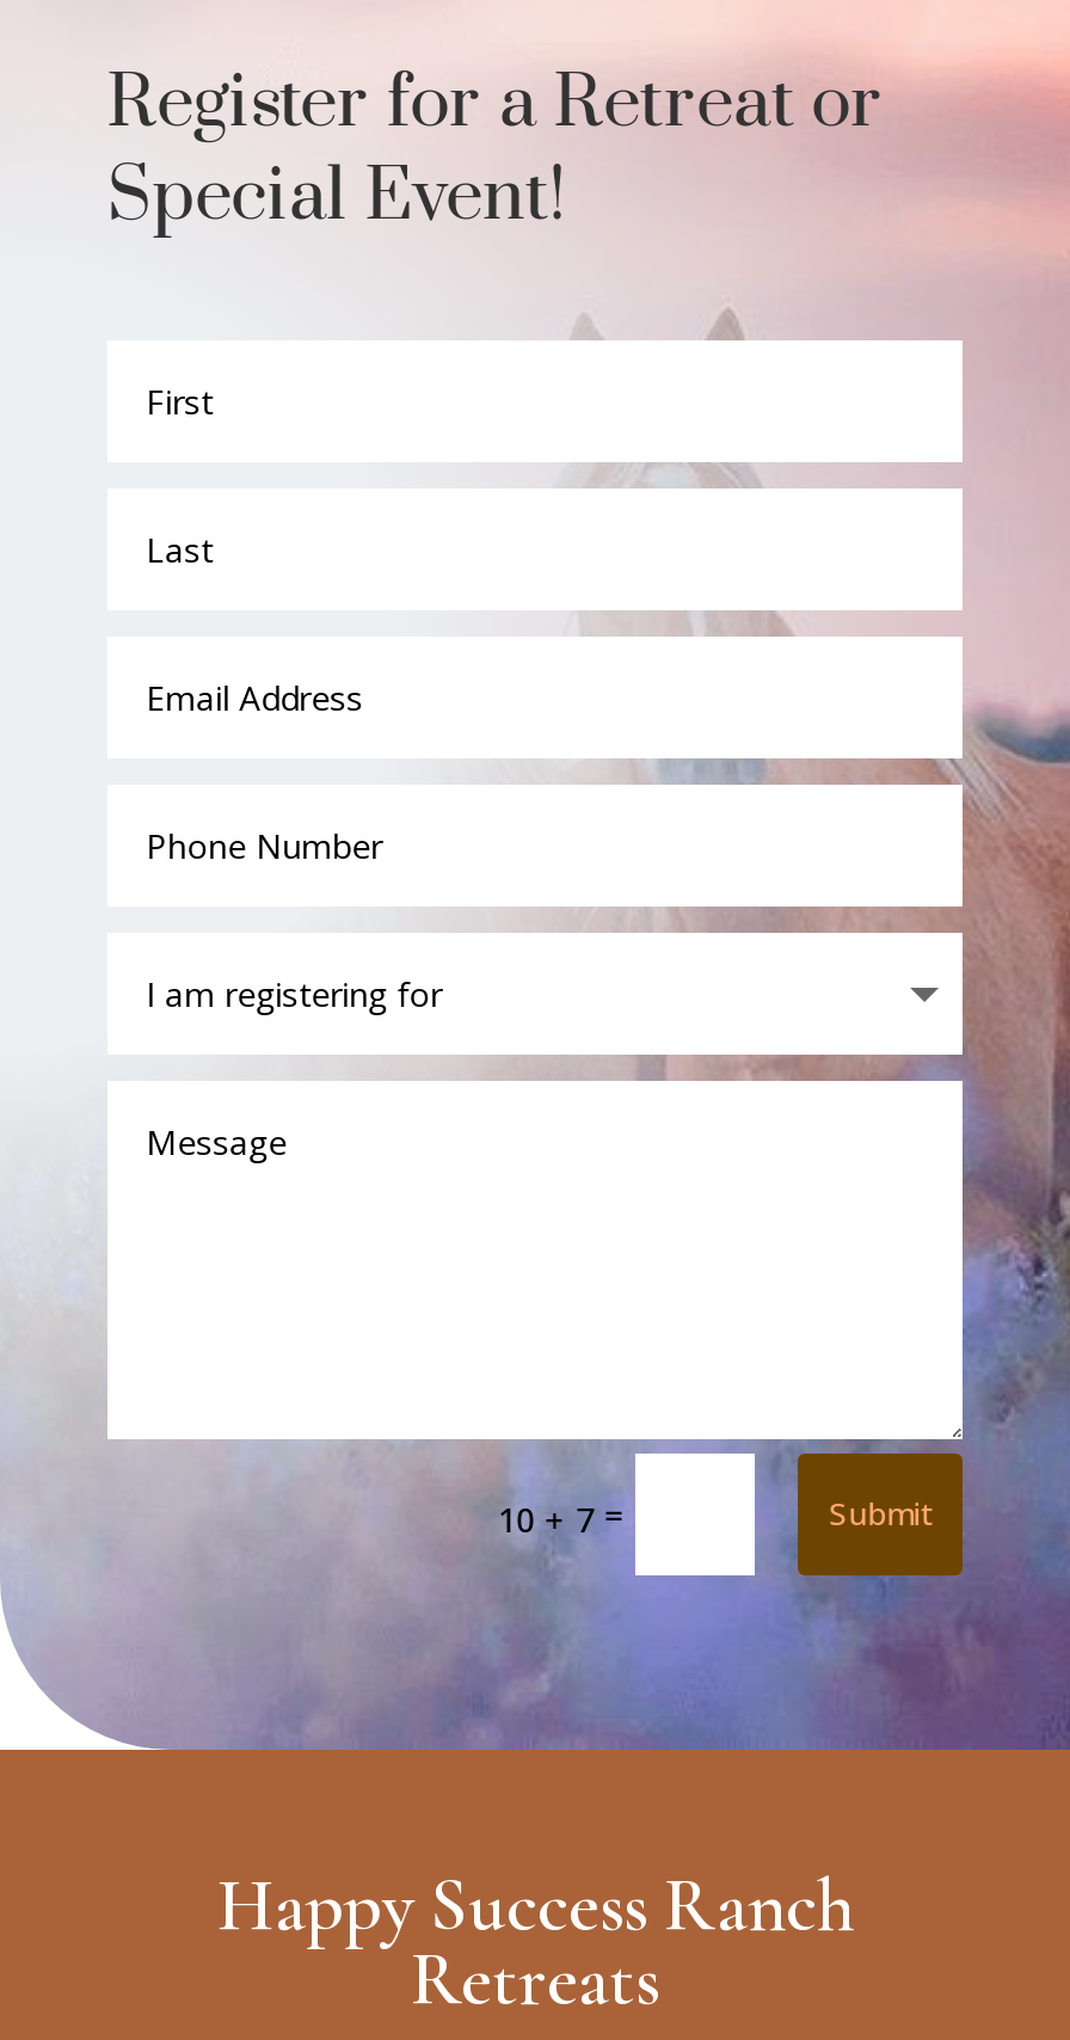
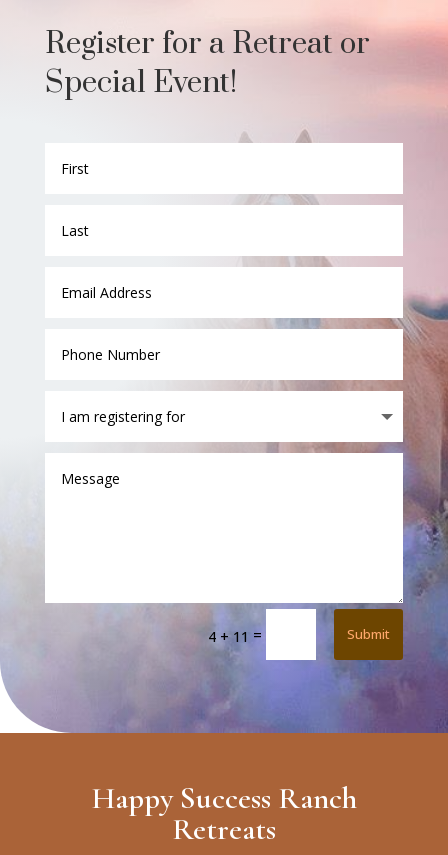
[497,1491,636,1541] 10 + 7 = -> [208,625,266,645] 4 + 11 =

